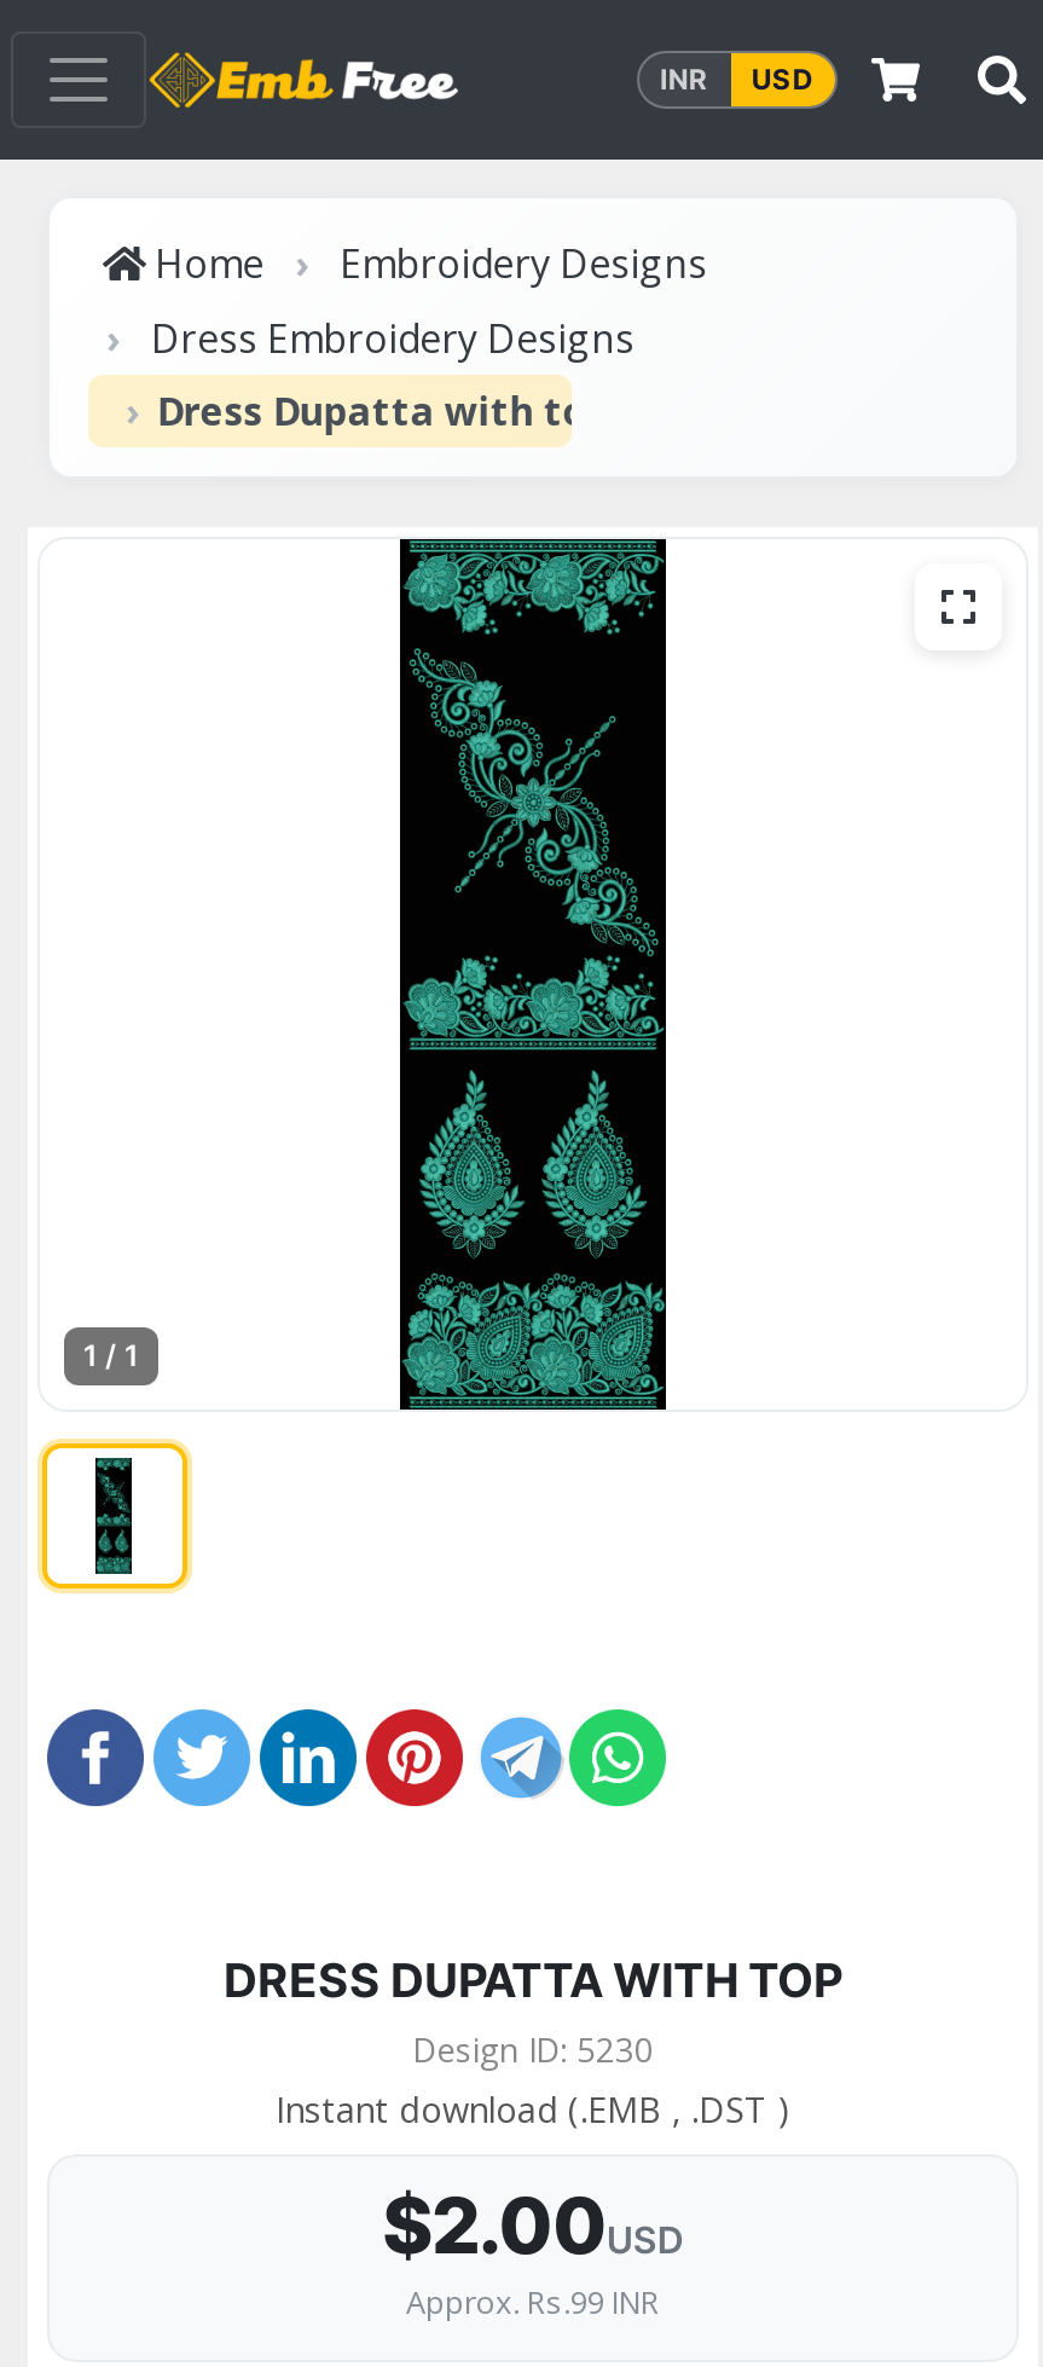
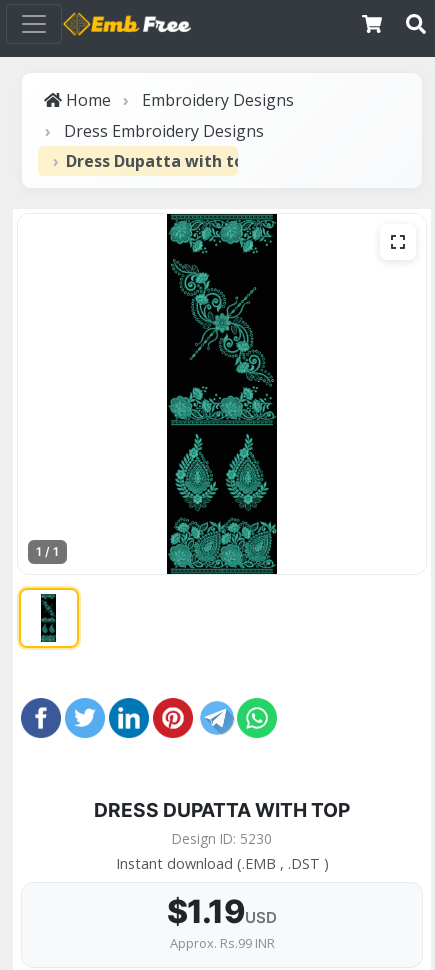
[660,62,813,96] INR | USD -> none
[382,2180,684,2274] $2.00USD -> [167,892,277,931] $1.19USD

